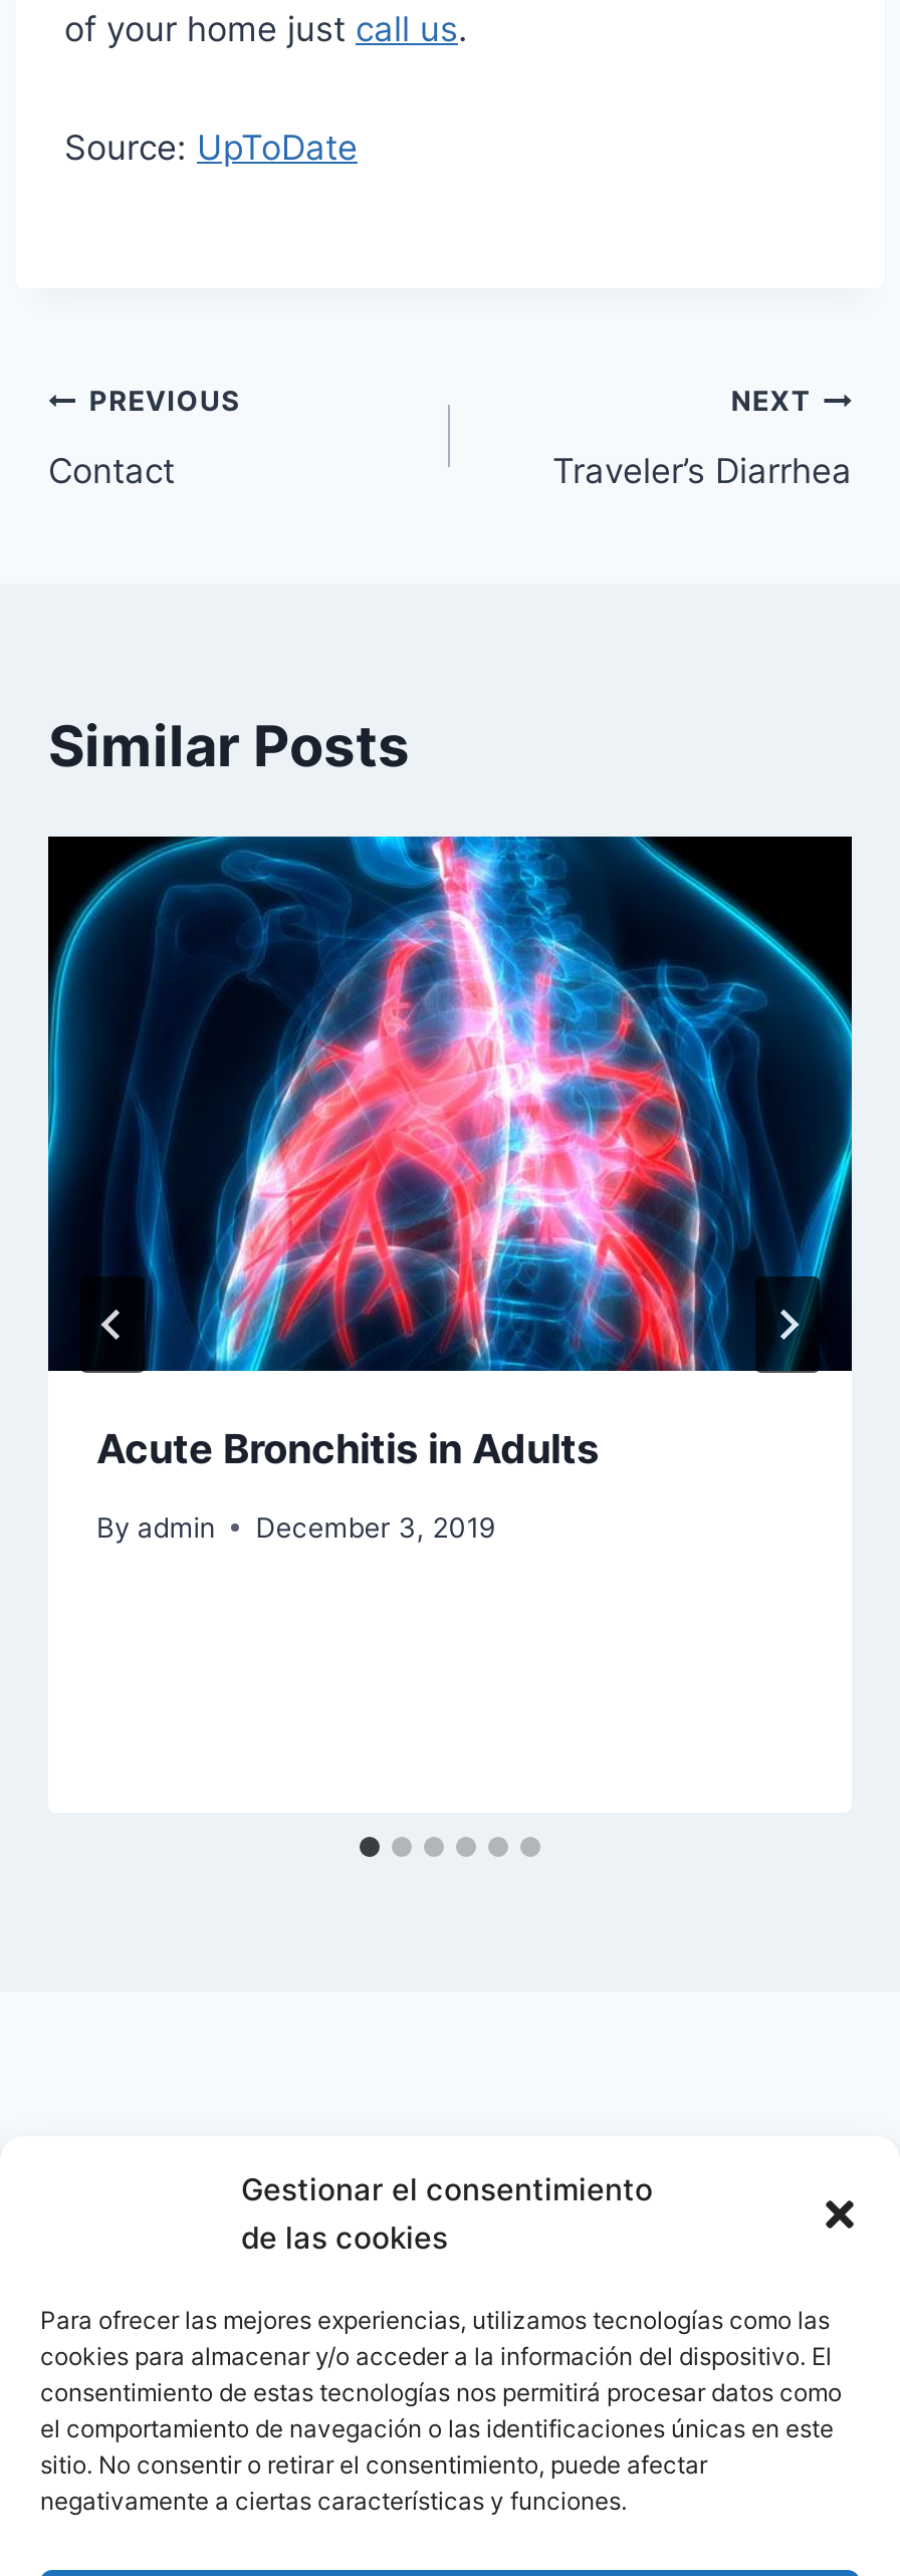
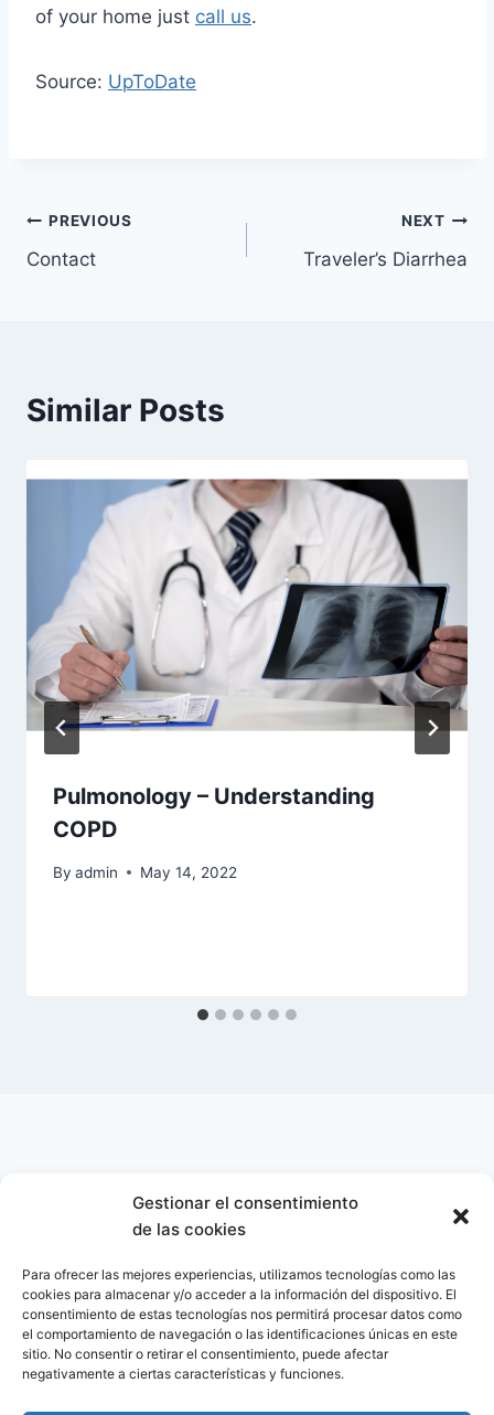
[46,835,854,1474] [image] | Acute Bronchitis in Adults -> [26,478,469,843] [image] | Pulmonology – Understanding | COPD
[96,1511,495,1544] By admin December 3, 2019 -> [53,864,237,881] By admin May 14, 2022
moved [96,1511,215,1544] -> [53,864,118,881]: By admin

